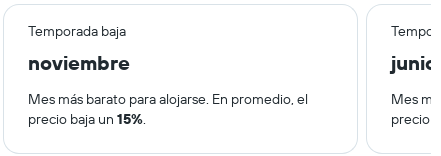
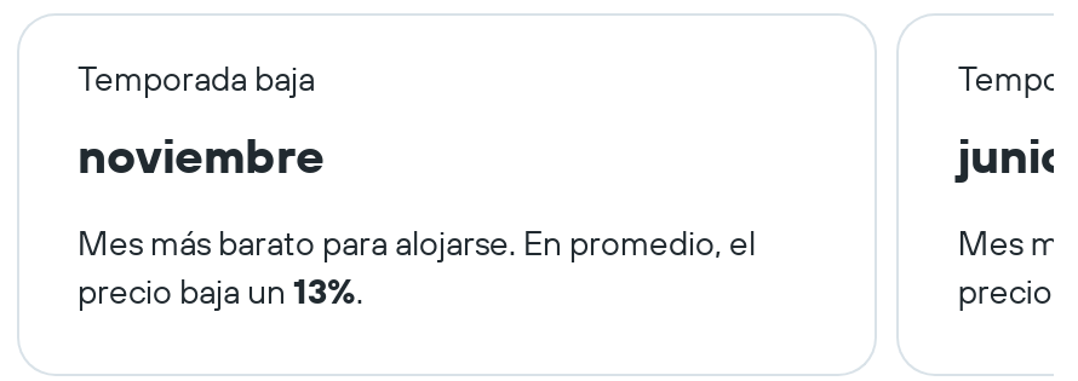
[28,110,146,128] precio baja un 15%. -> [78,269,363,312] precio baja un 13%.

